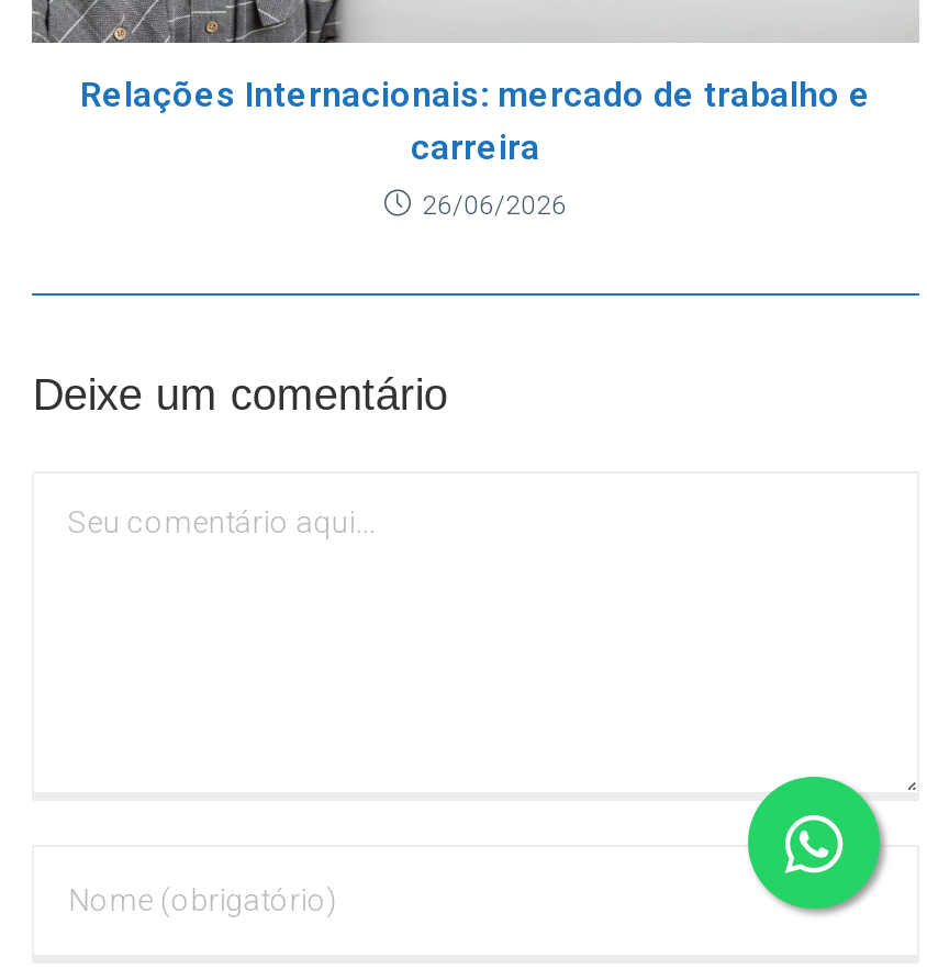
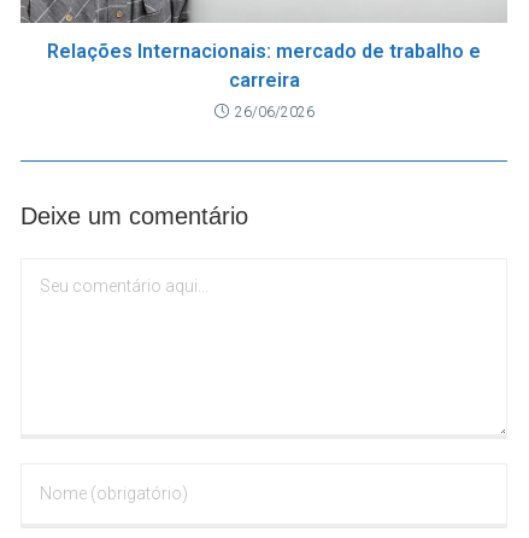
[746,773,886,916] [image] -> none

